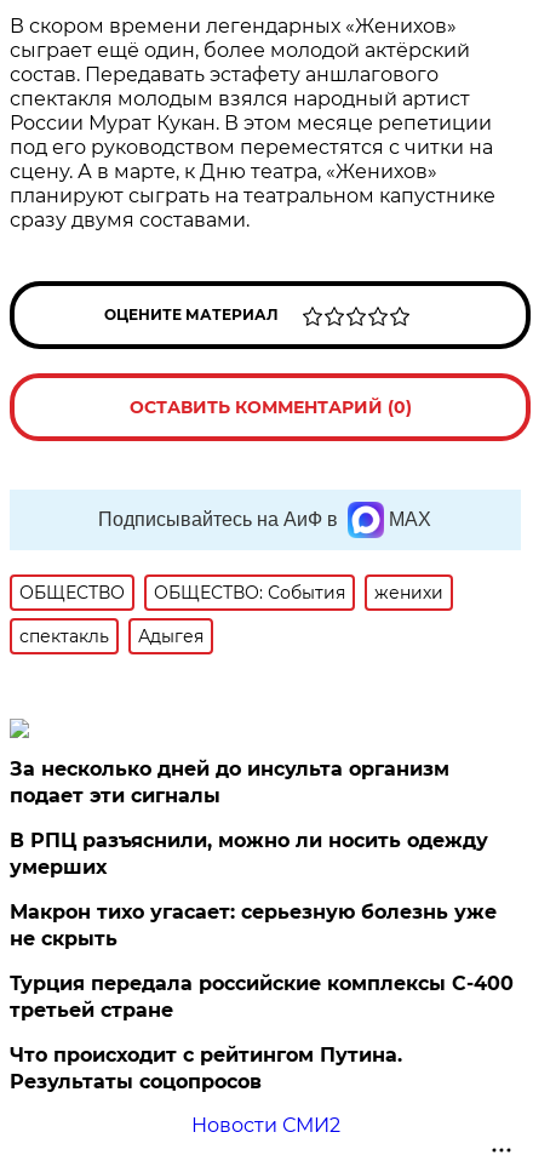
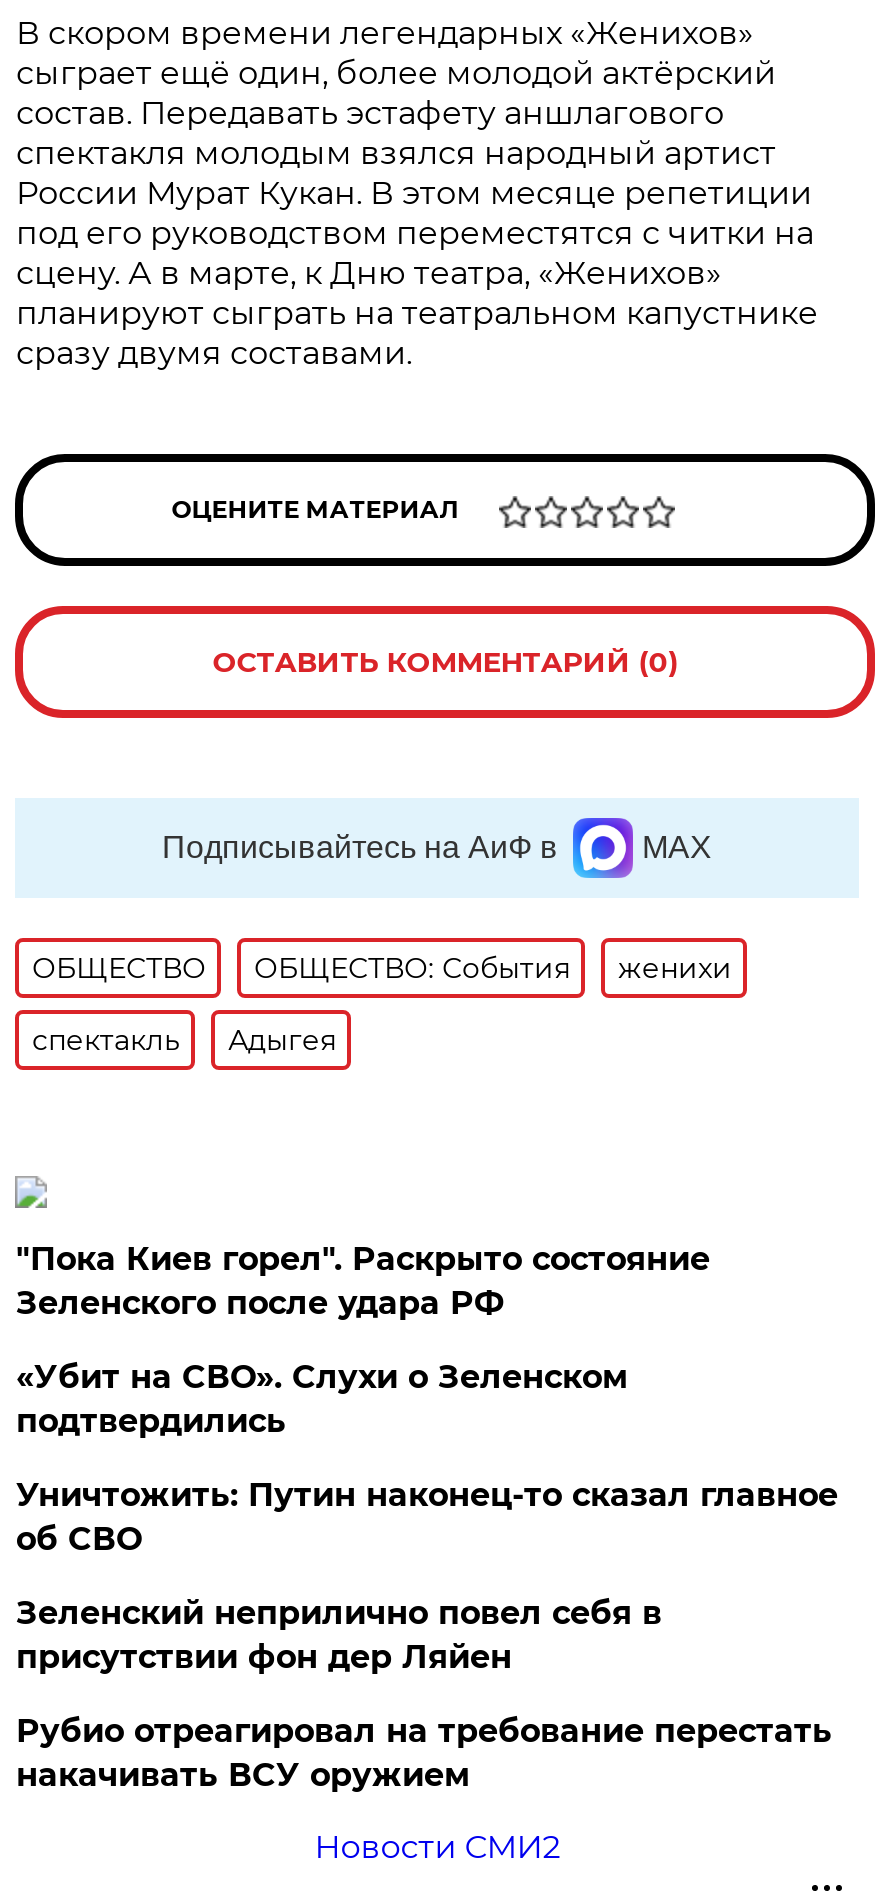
[10,757,450,807] За несколько дней до инсульта организм | подает эти сигналы -> [16,1240,710,1322] "Пока Киев горел". Раскрыто состояние | Зеленского после удара РФ
[10,829,489,879] В РПЦ разъяснили, можно ли носить одежду | умерших -> [16,1358,628,1440] «Убит на СВО». Слухи о Зеленском | подтвердились
[10,900,497,950] Макрон тихо угасает: серьезную болезнь уже | не скрыть -> [16,1476,838,1558] Уничтожить: Путин наконец-то сказал главное | об СВО
[10,972,514,1022] Турция передала российские комплексы С-400 | третьей стране -> [16,1594,662,1676] Зеленский неприлично повел cебя в | присутствии фон дер Ляйен
[10,1043,403,1093] Что происходит с рейтингом Путина. | Результаты соцопросов -> [16,1712,832,1794] Рубио отреагировал на требование перестать | накачивать ВСУ оружием

